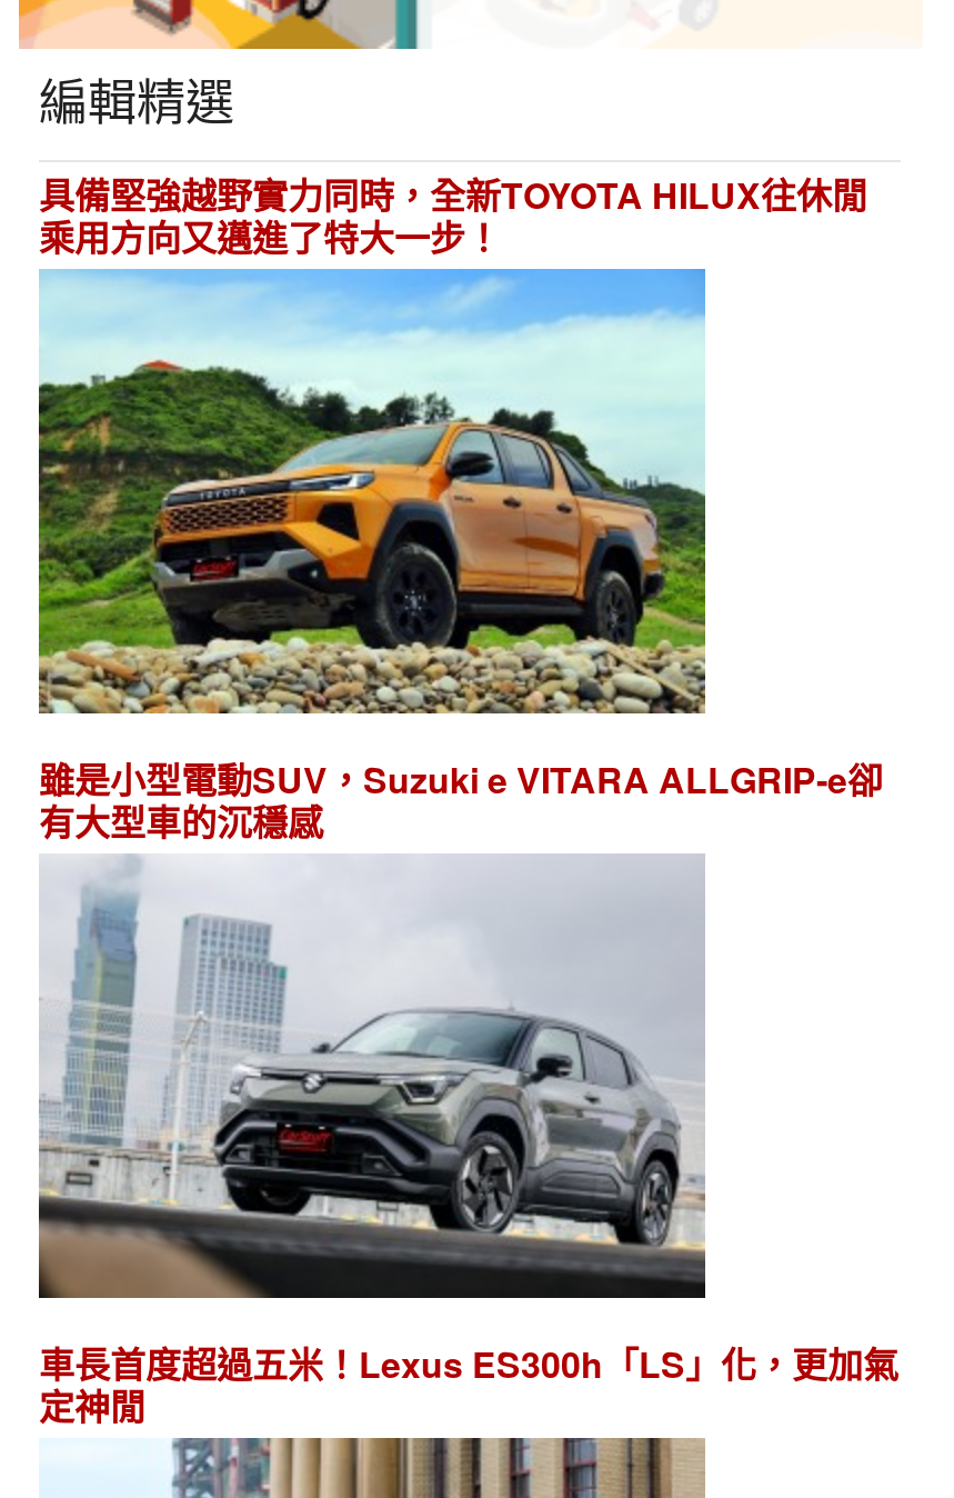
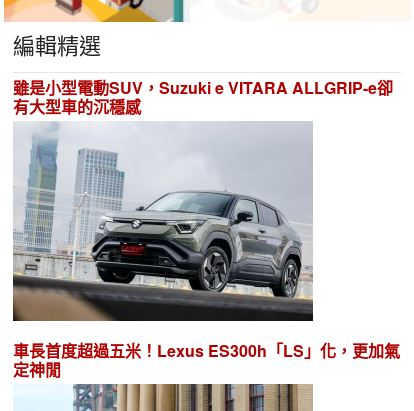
[39,170,867,263] 具備堅強越野實力同時，全新TOYOTA HILUX往休閒 | 乘用方向又邁進了特大一步！ -> none
[37,269,707,716] [image] -> none

